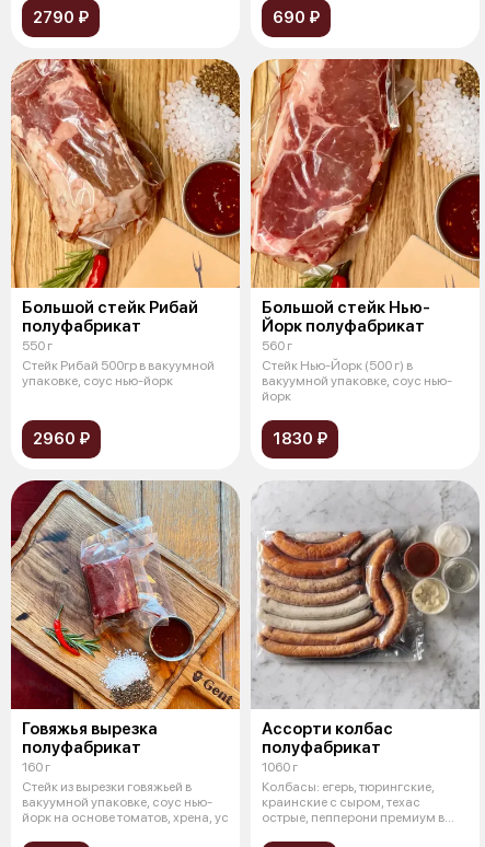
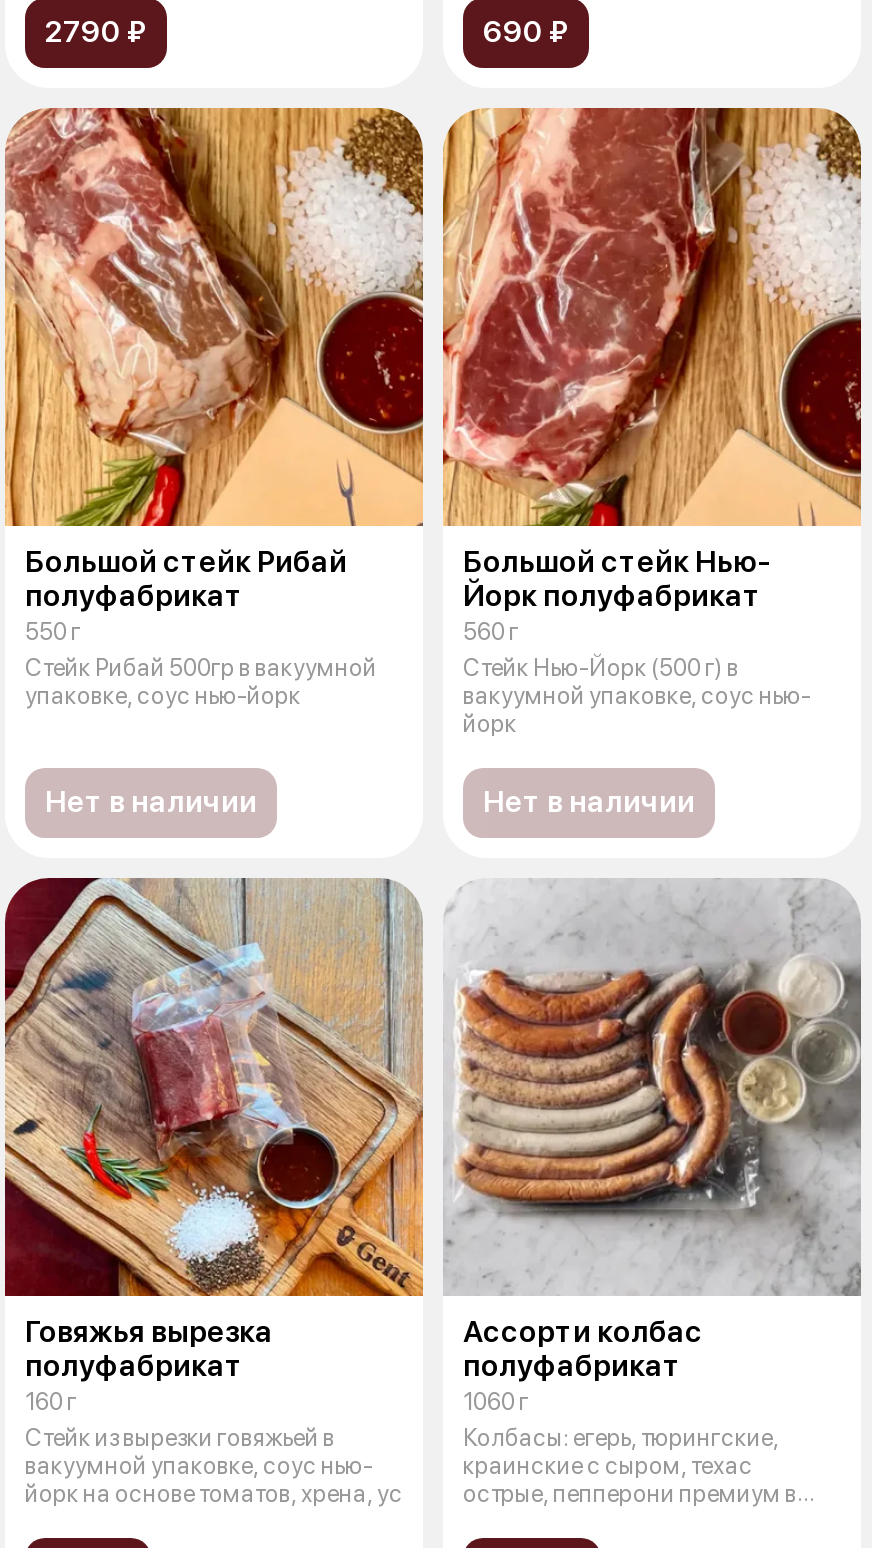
[33,429,90,448] 2960 ₽ -> [45,783,257,819] Нет в наличии
[273,429,327,448] 1830 ₽ -> [483,783,695,819] Нет в наличии

